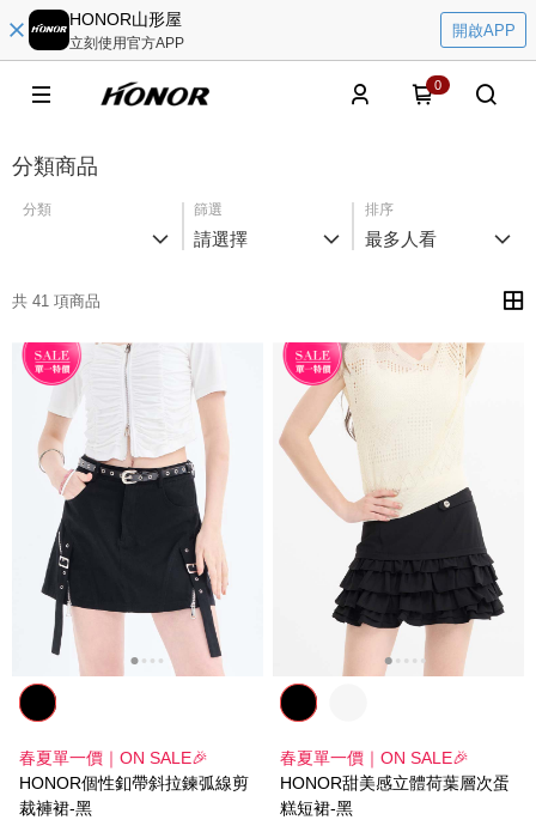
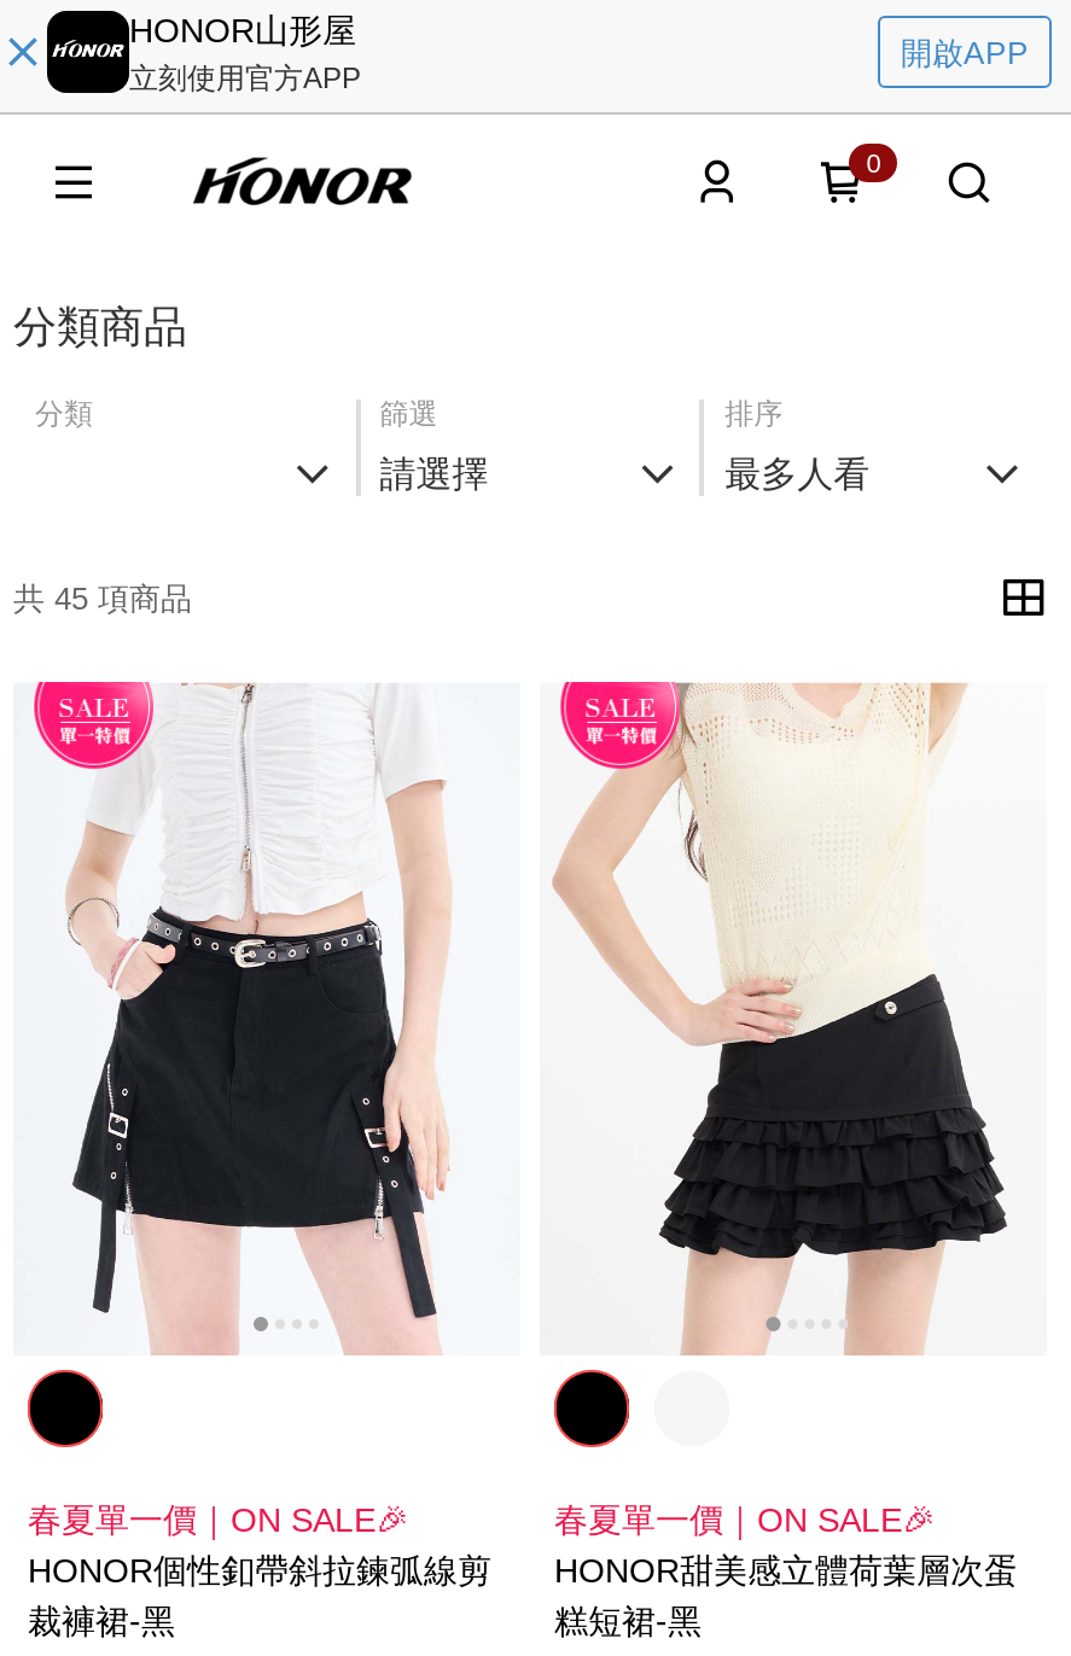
[12,291,100,309] 共 41 項商品 -> [13,579,192,616] 共 45 項商品

